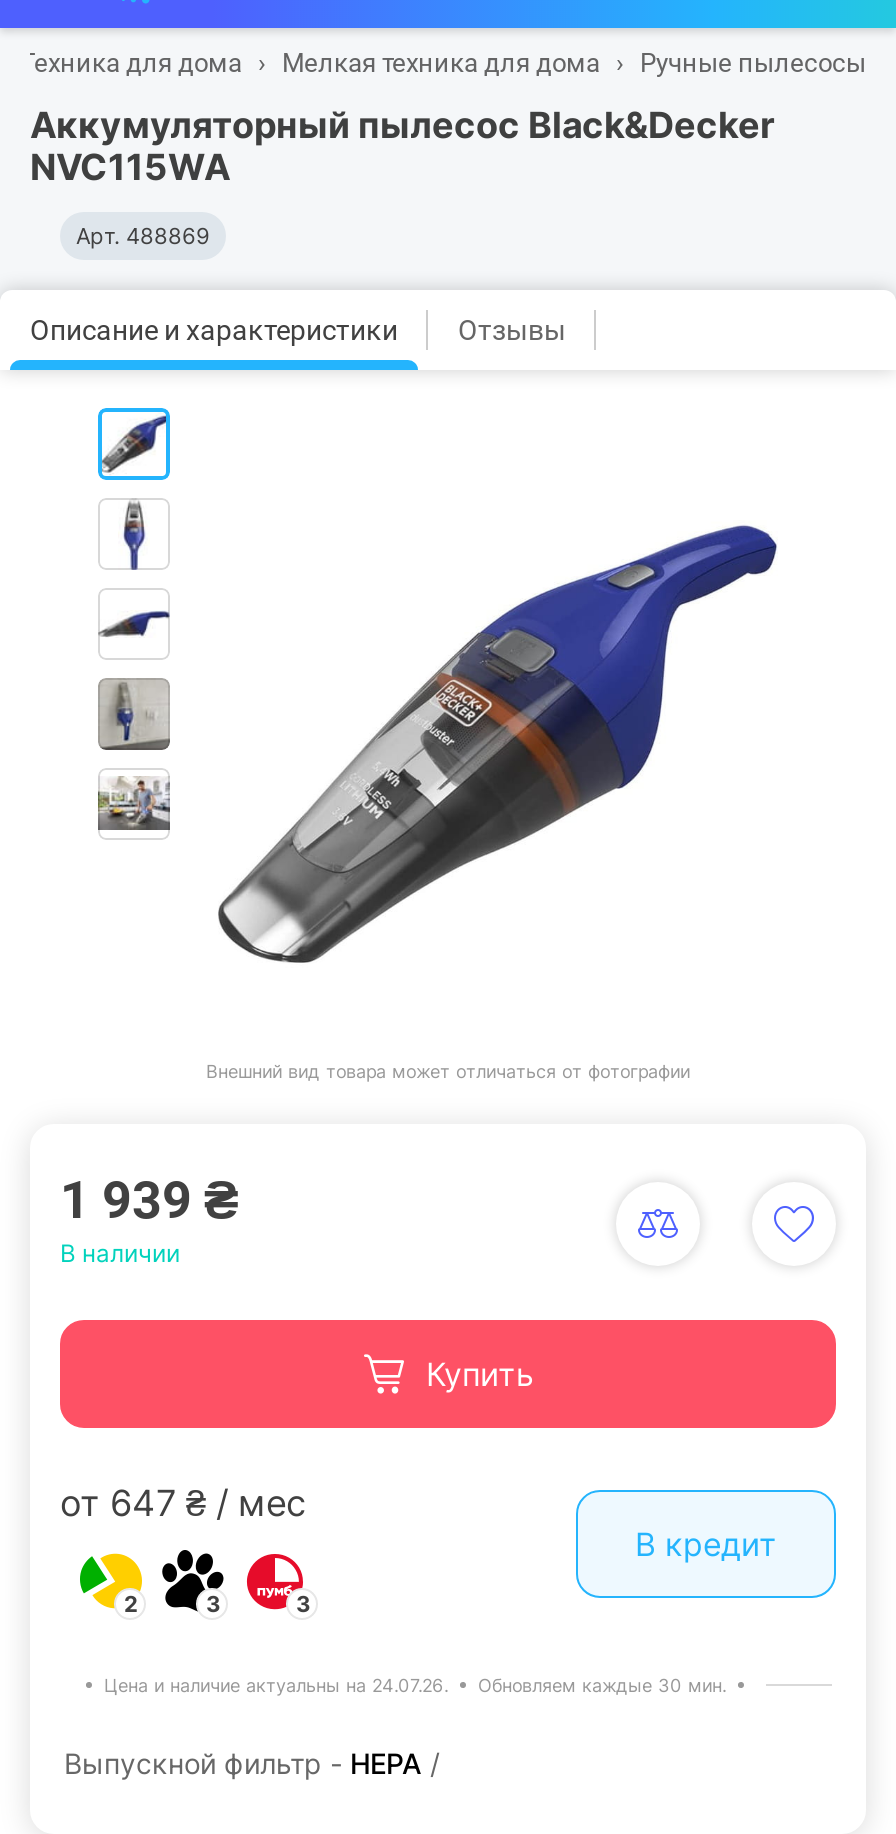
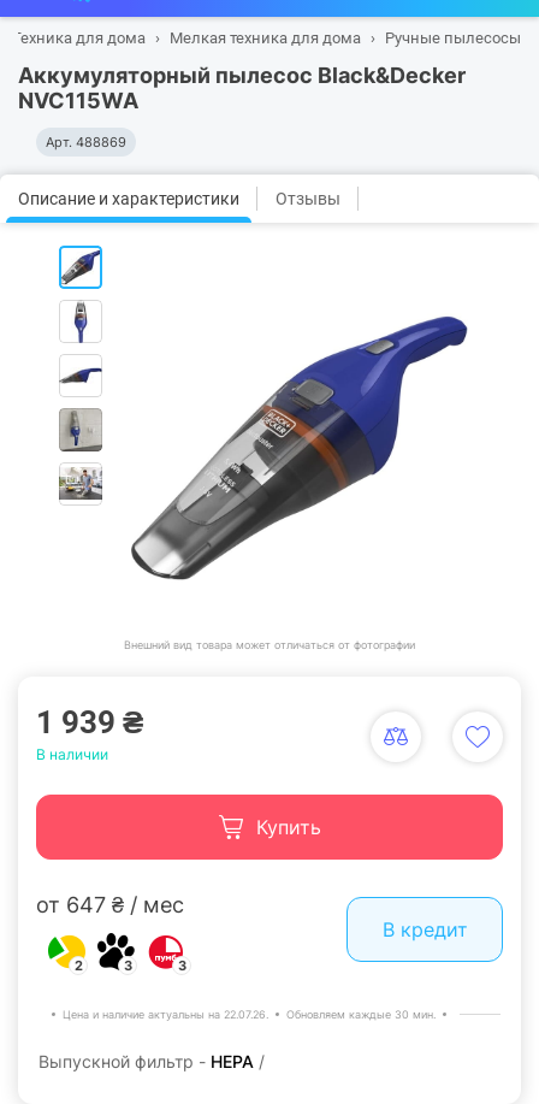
[104,1673,448,1695] Цена и наличие актуальны на 24.07.26. -> [63,1007,268,1020] Цена и наличие актуальны на 22.07.26.

